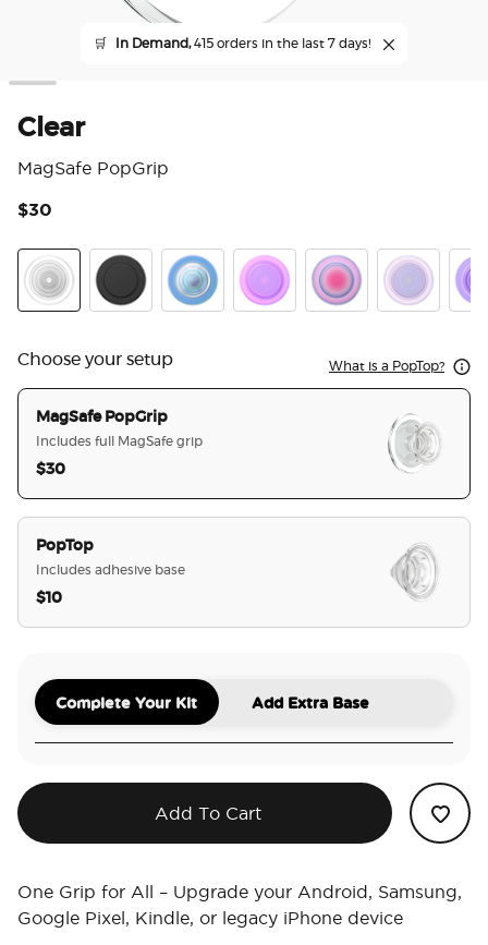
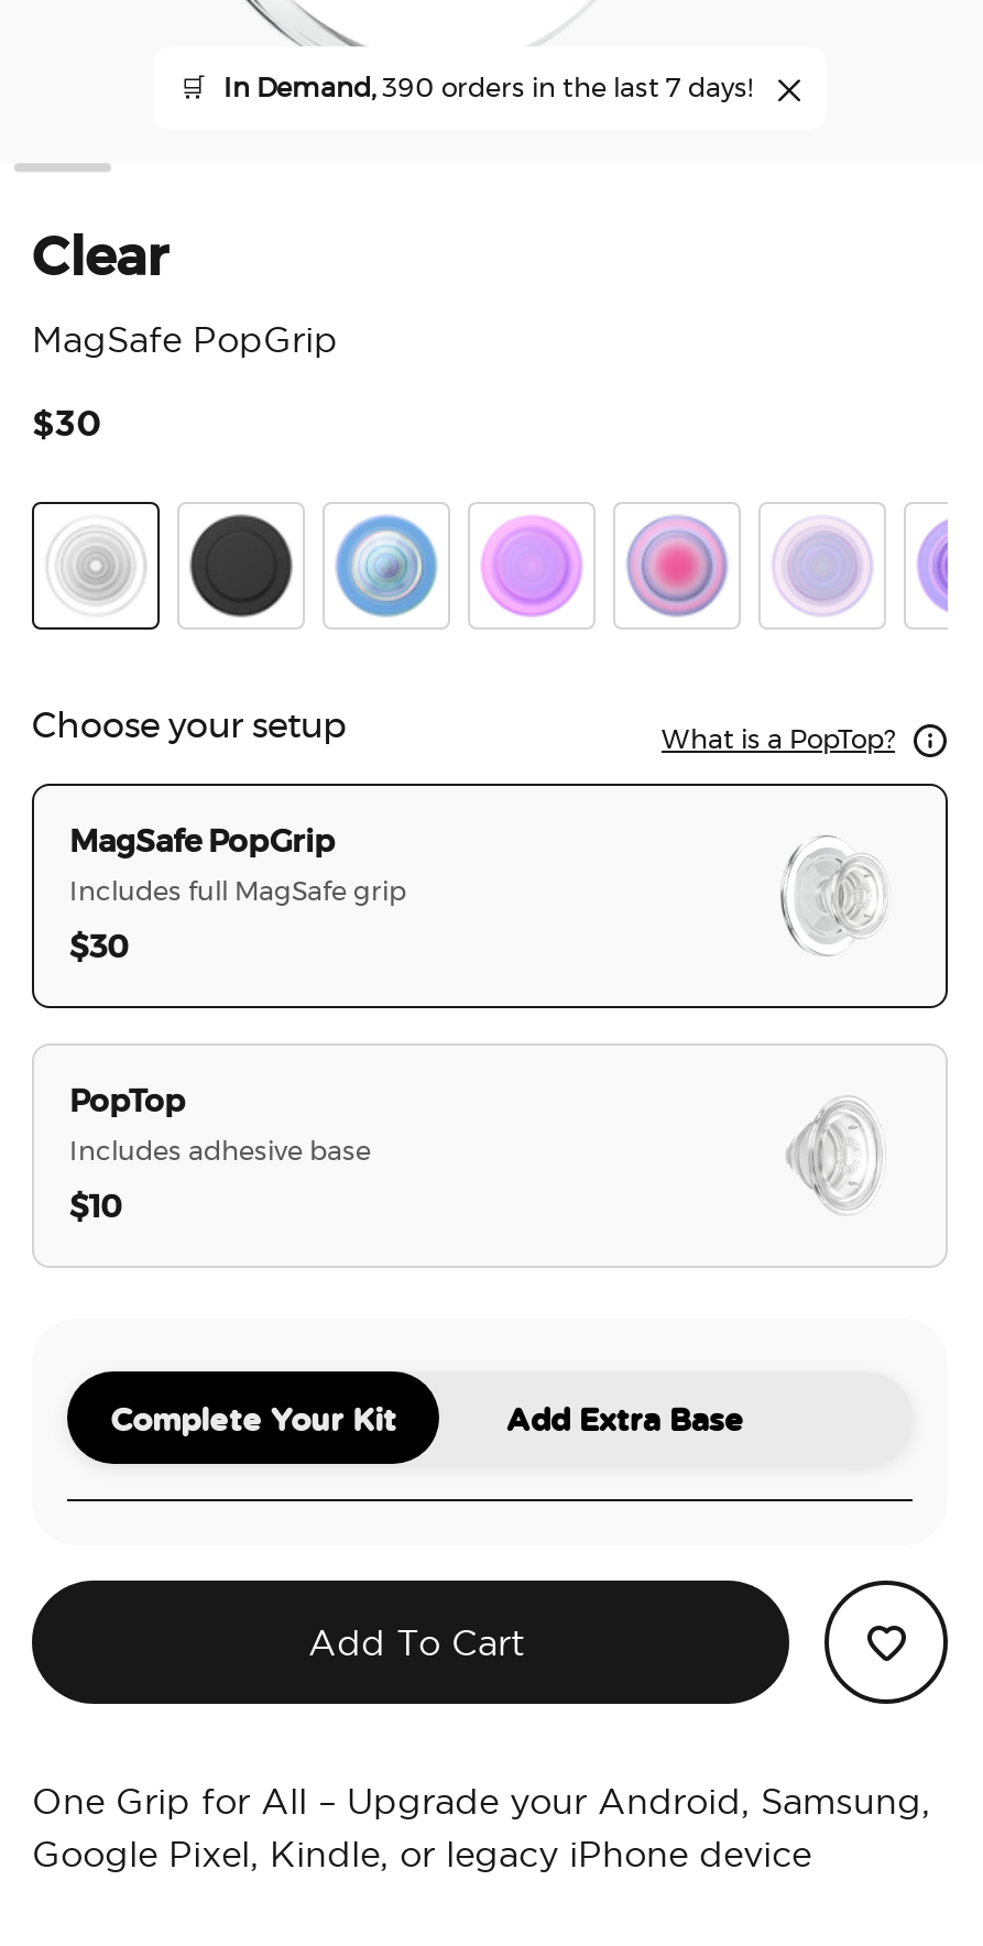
[115,37,370,50] In Demand, 415 orders in the last 7 days! -> [223,75,752,101] In Demand, 390 orders in the last 7 days!

